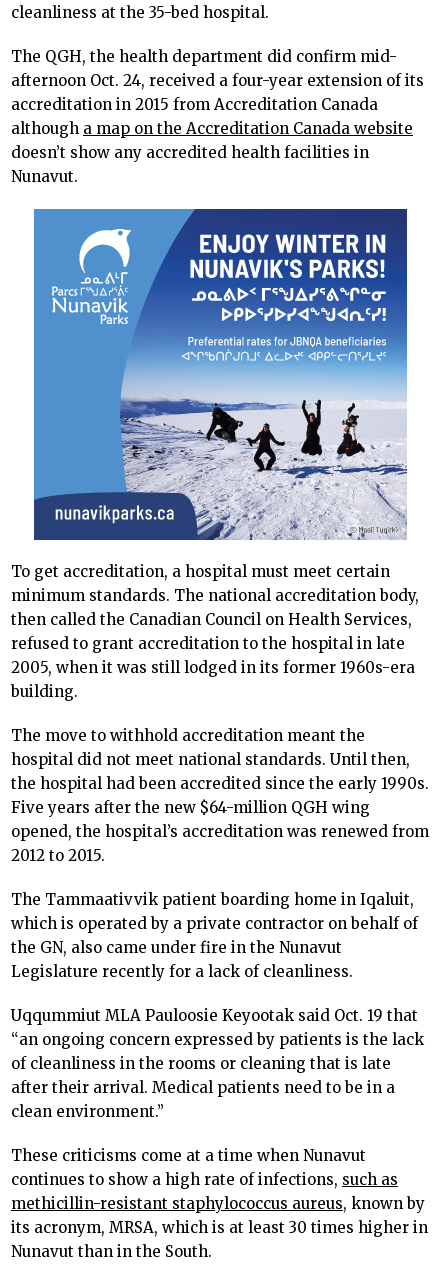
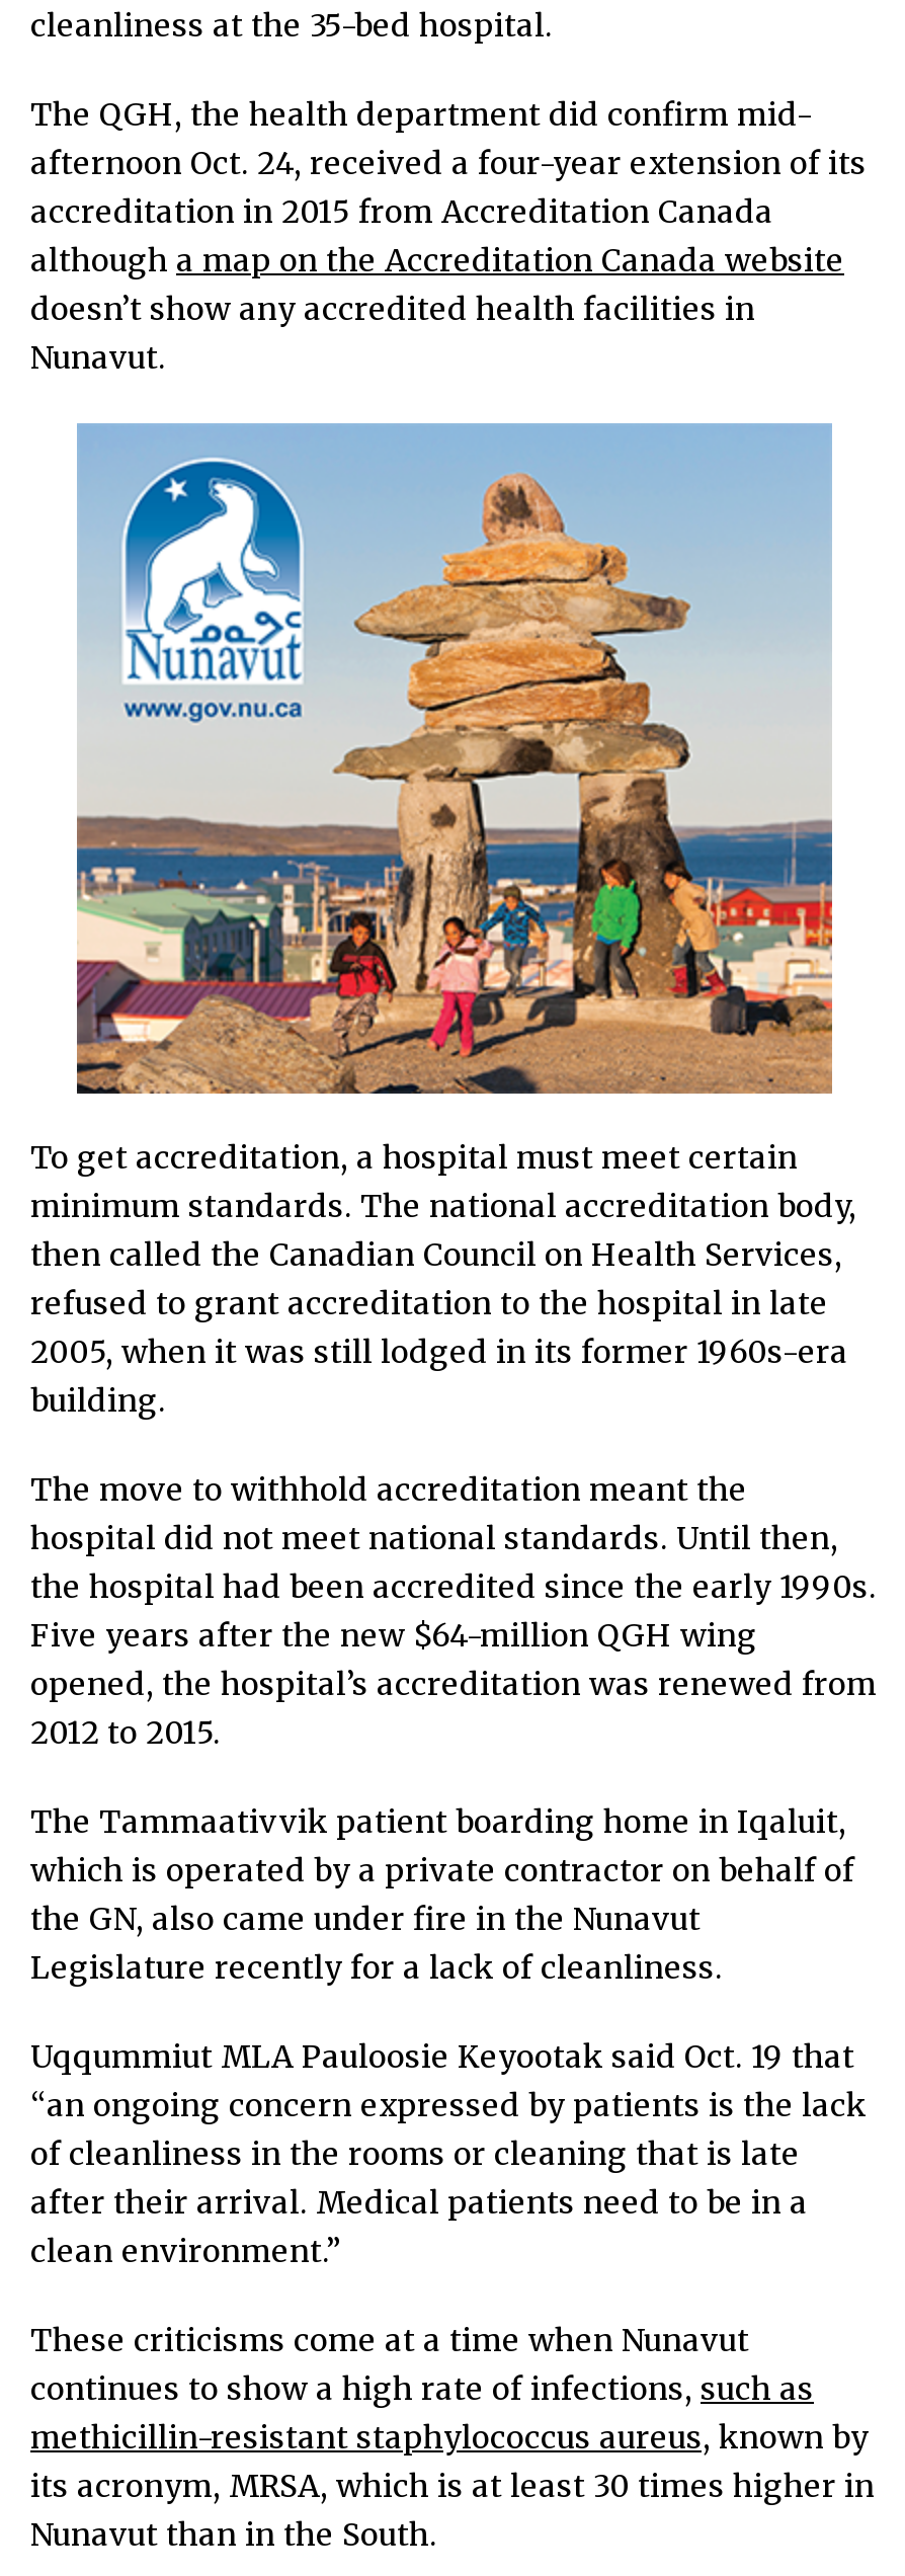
[33,209,407,541] [image] -> [75,423,834,1096] [image]

